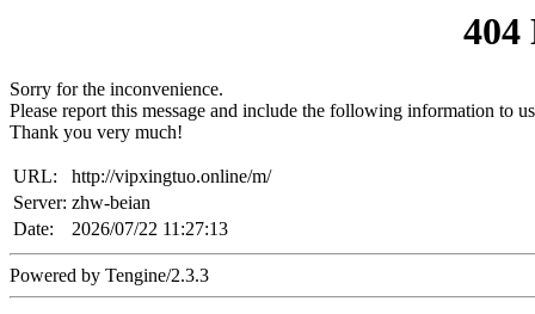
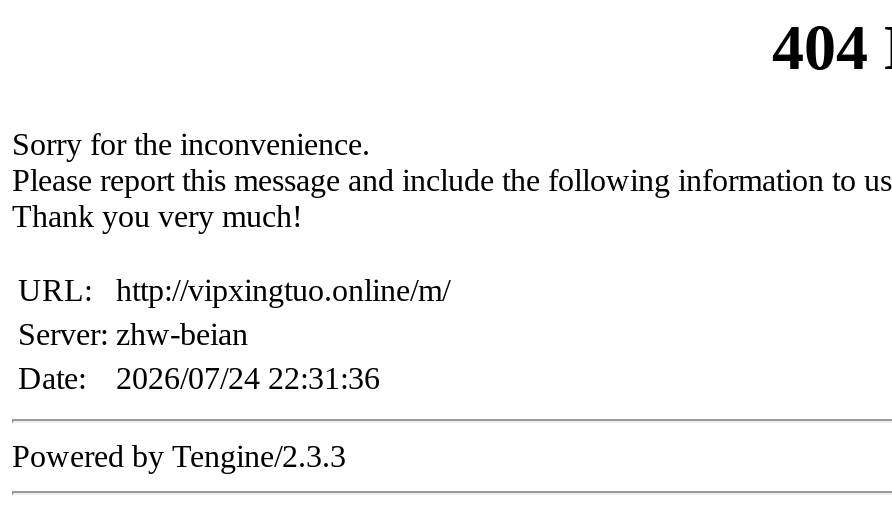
[13,219,228,239] Date: 2026/07/22 11:27:13 -> [18,362,380,396] Date: 2026/07/24 22:31:36

